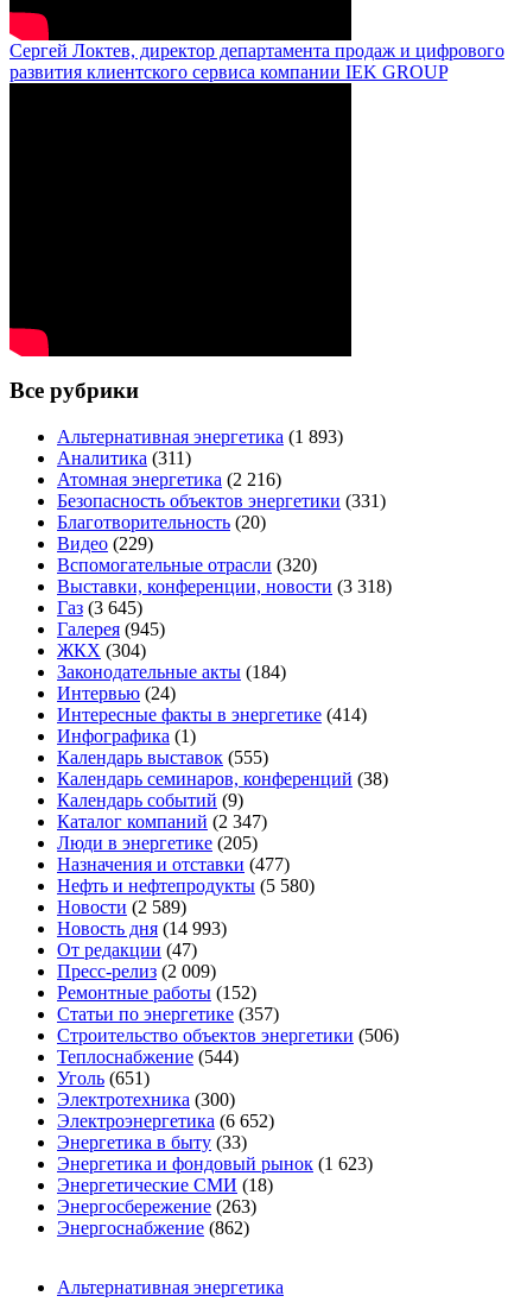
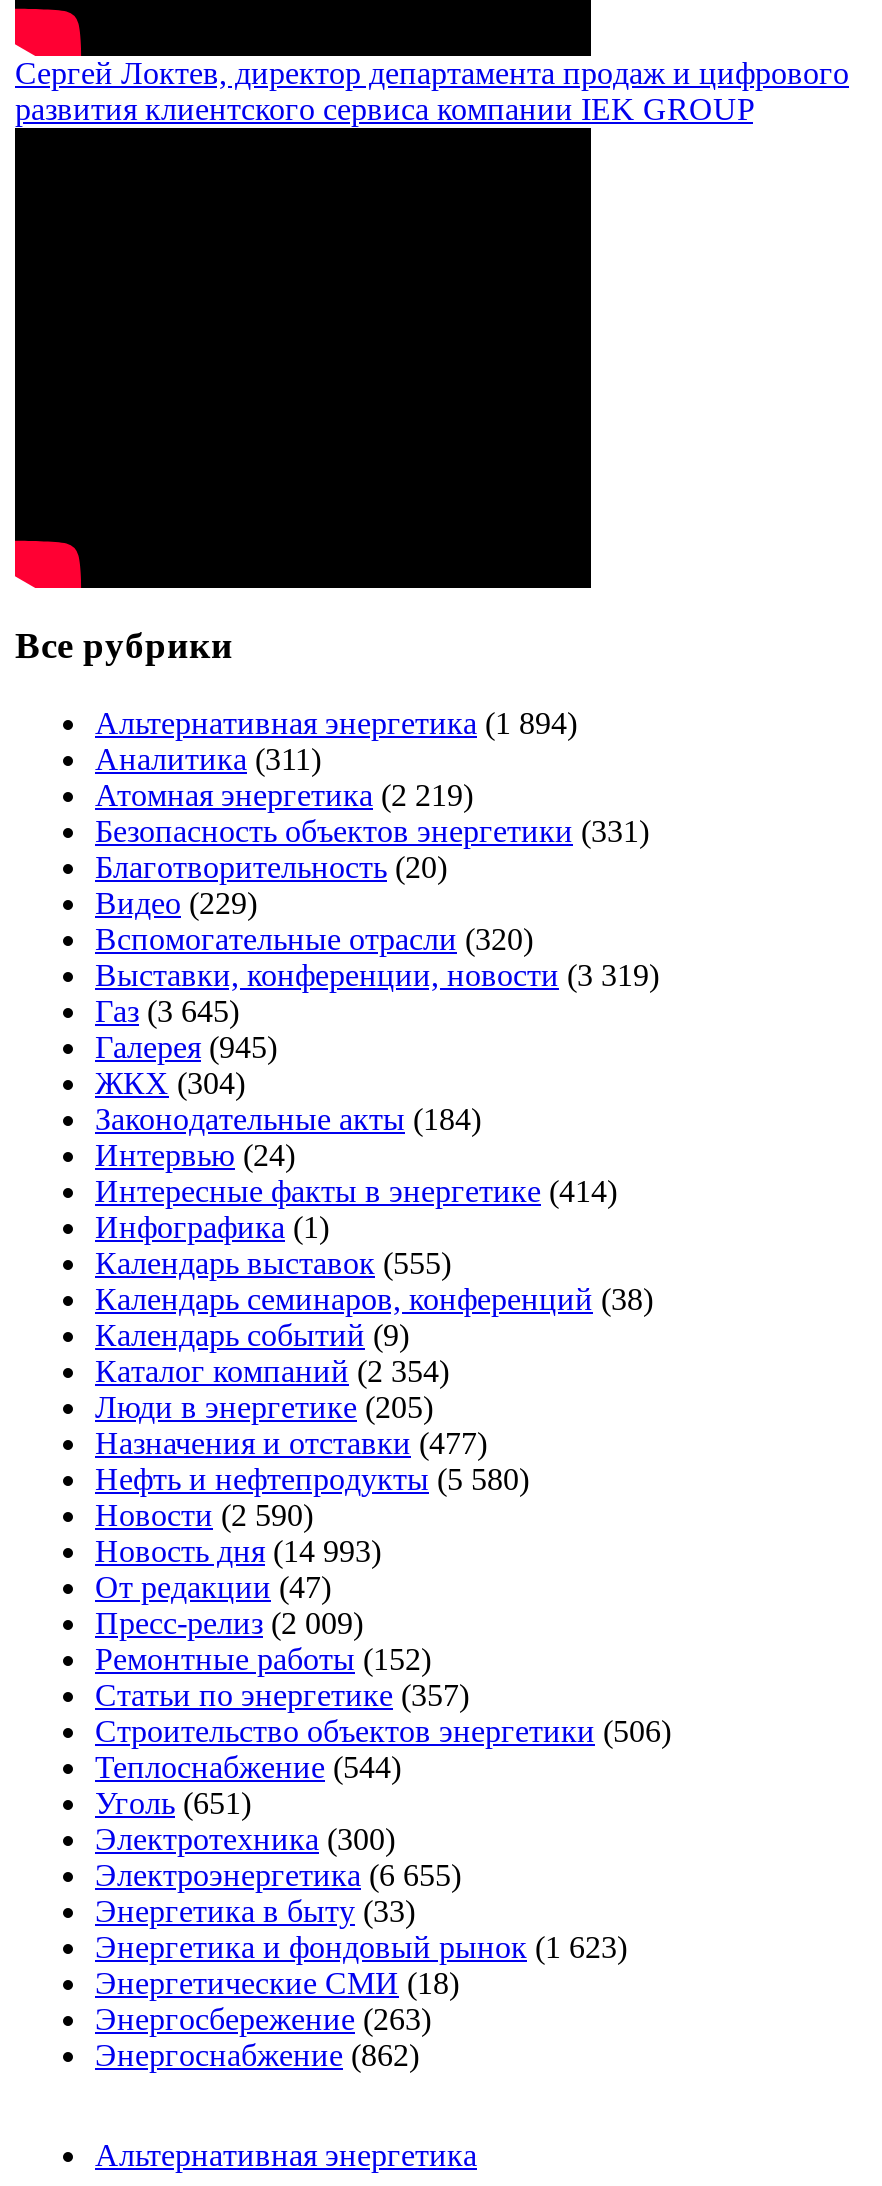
[57,427,343,447] Альтернативная энергетика (1 893) -> [95,706,577,740] Альтернативная энергетика (1 894)
[57,469,281,490] Атомная энергетика (2 216) -> [95,778,473,812] Атомная энергетика (2 219)
[57,576,392,597] Выставки, конференции, новости (3 318) -> [95,958,659,992] Выставки, конференции, новости (3 319)
[57,812,267,832] Каталог компаний (2 347) -> [95,1354,449,1388] Каталог компаний (2 354)
[57,897,186,917] Новости (2 589) -> [95,1498,313,1532] Новости (2 590)
[57,1111,274,1131] Электроэнергетика (6 652) -> [95,1858,461,1892] Электроэнергетика (6 655)

